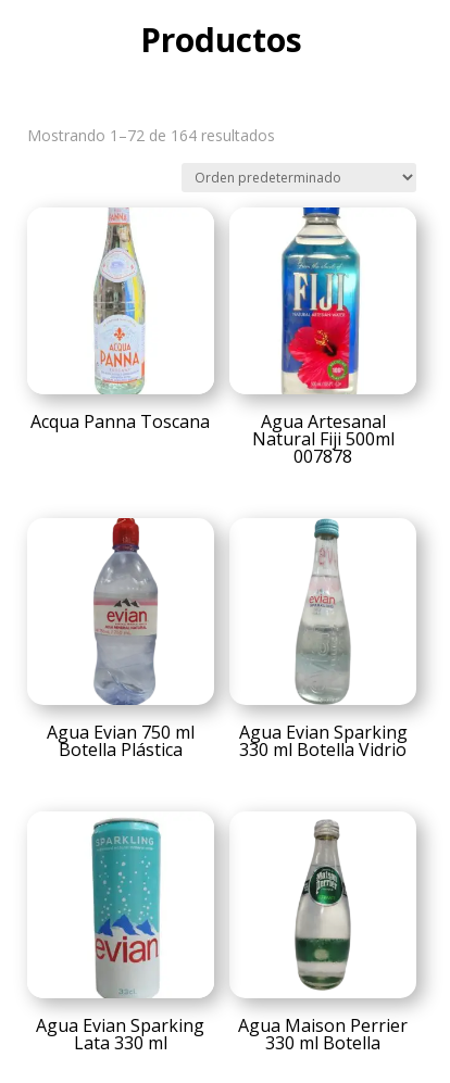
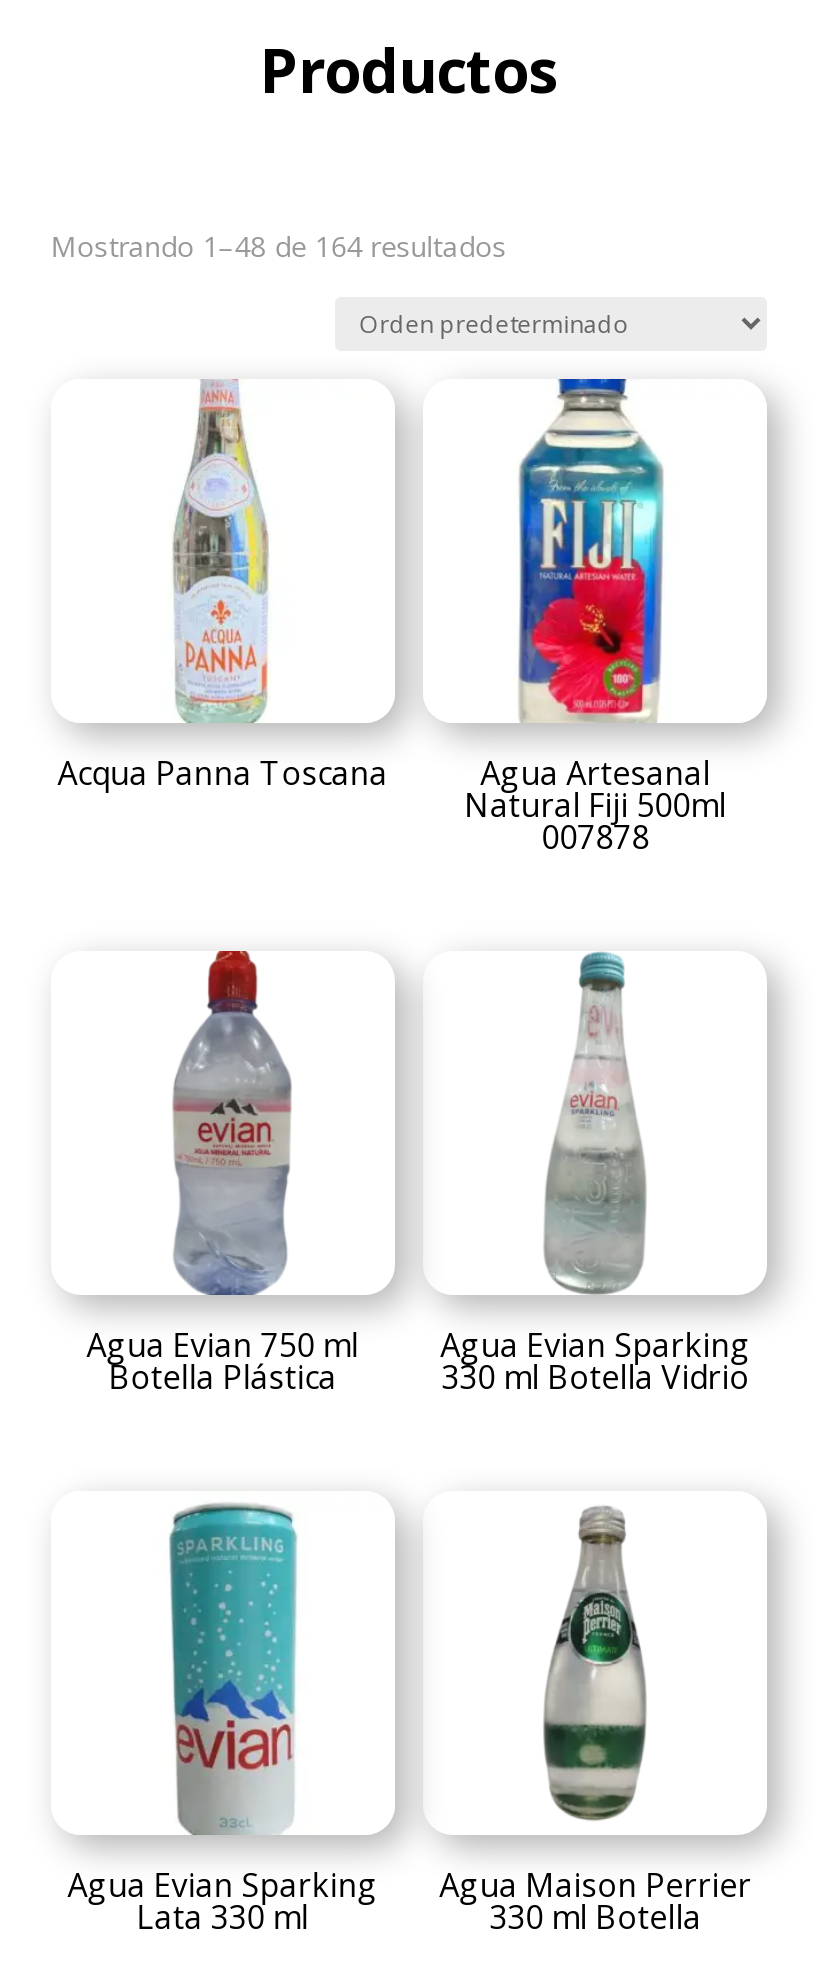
[27,125,275,145] Mostrando 1–72 de 164 resultados -> [51,226,507,264] Mostrando 1–48 de 164 resultados

